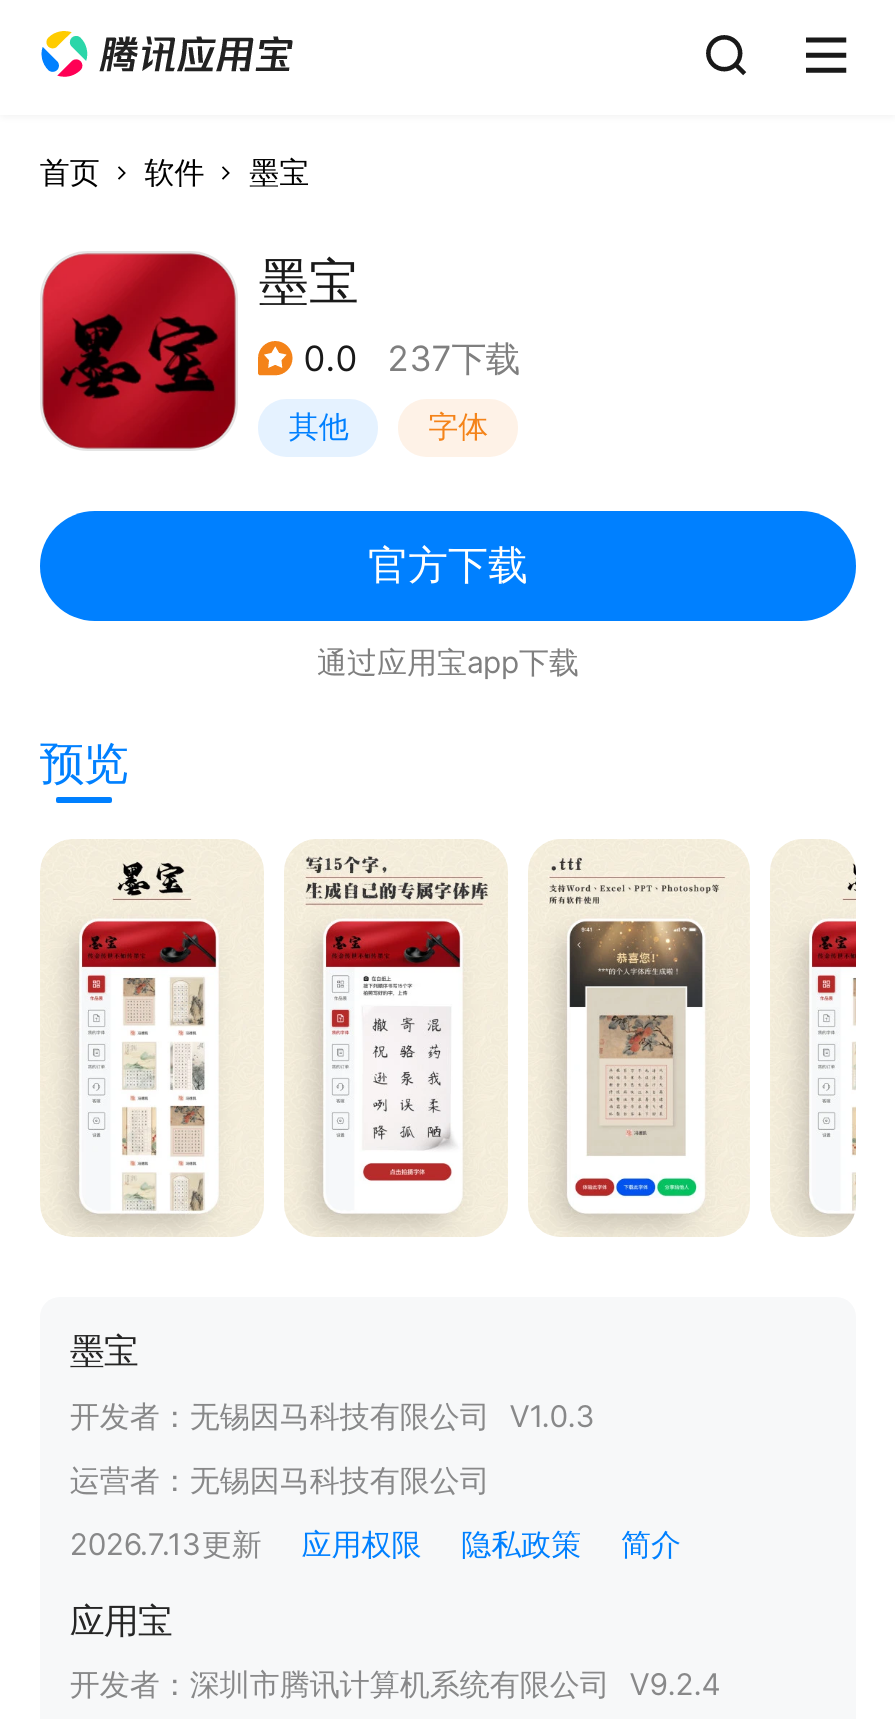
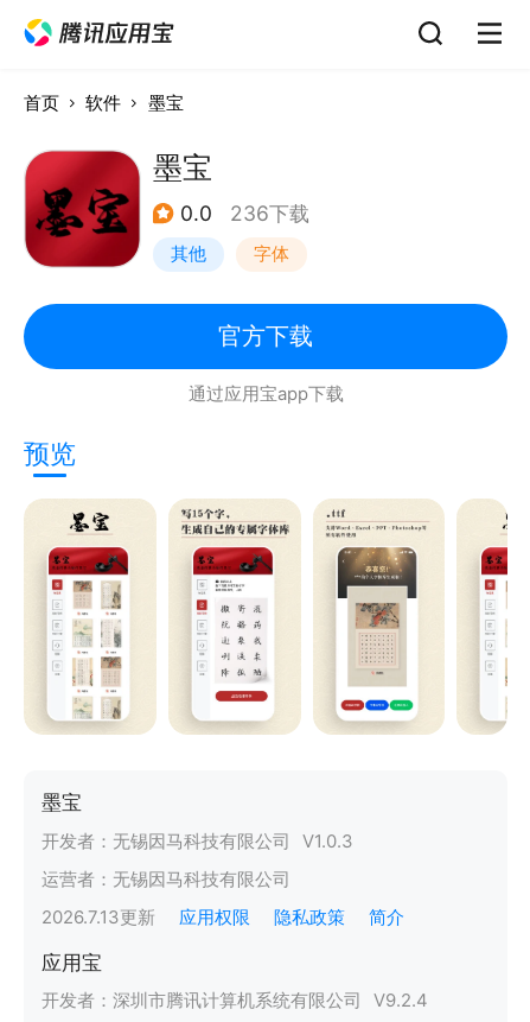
[304,338,519,380] 0.0 237下载 -> [180,201,309,226] 0.0 236下载

